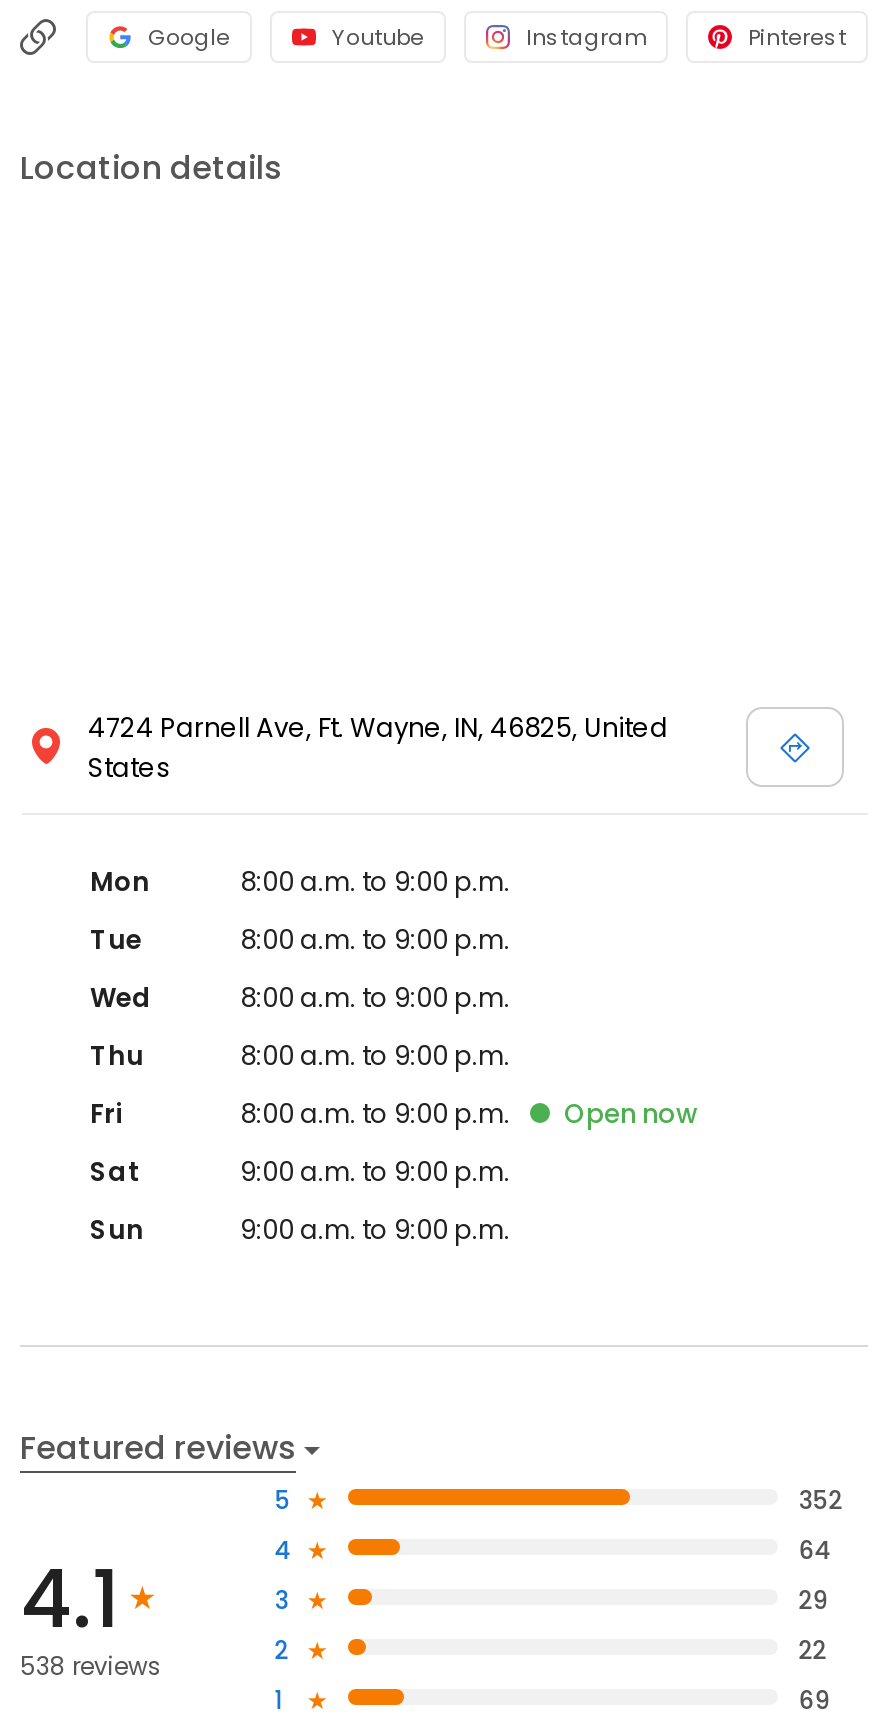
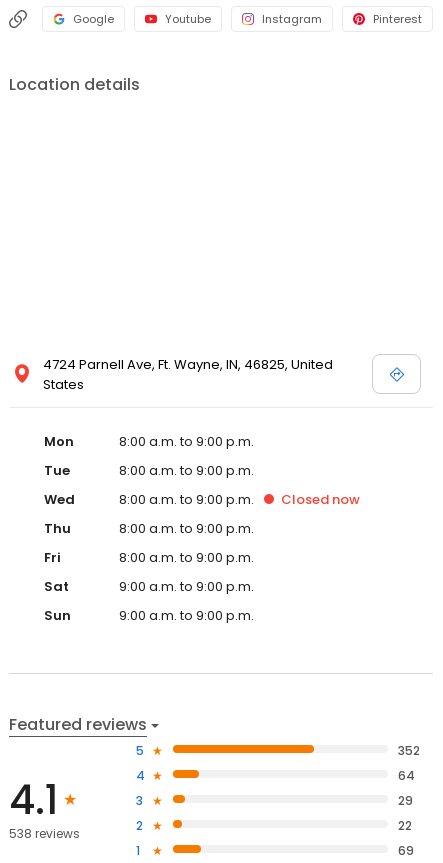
none -> [281,490,360,509] Closed now
[564,1095,698,1133] Open now -> none

